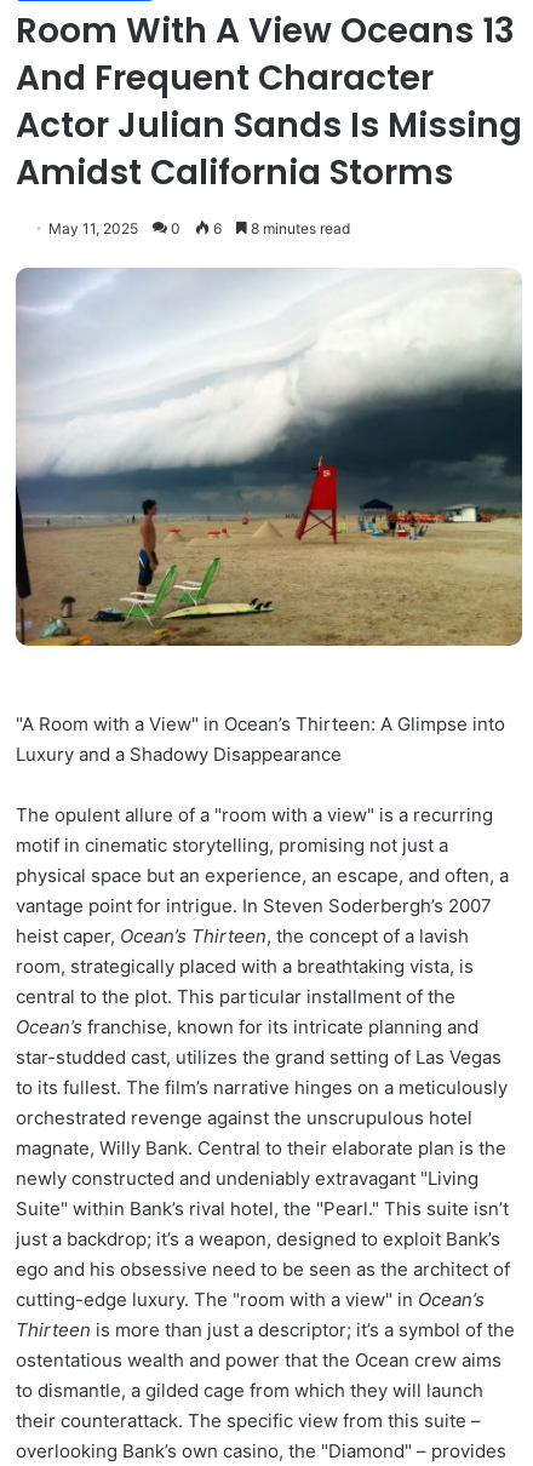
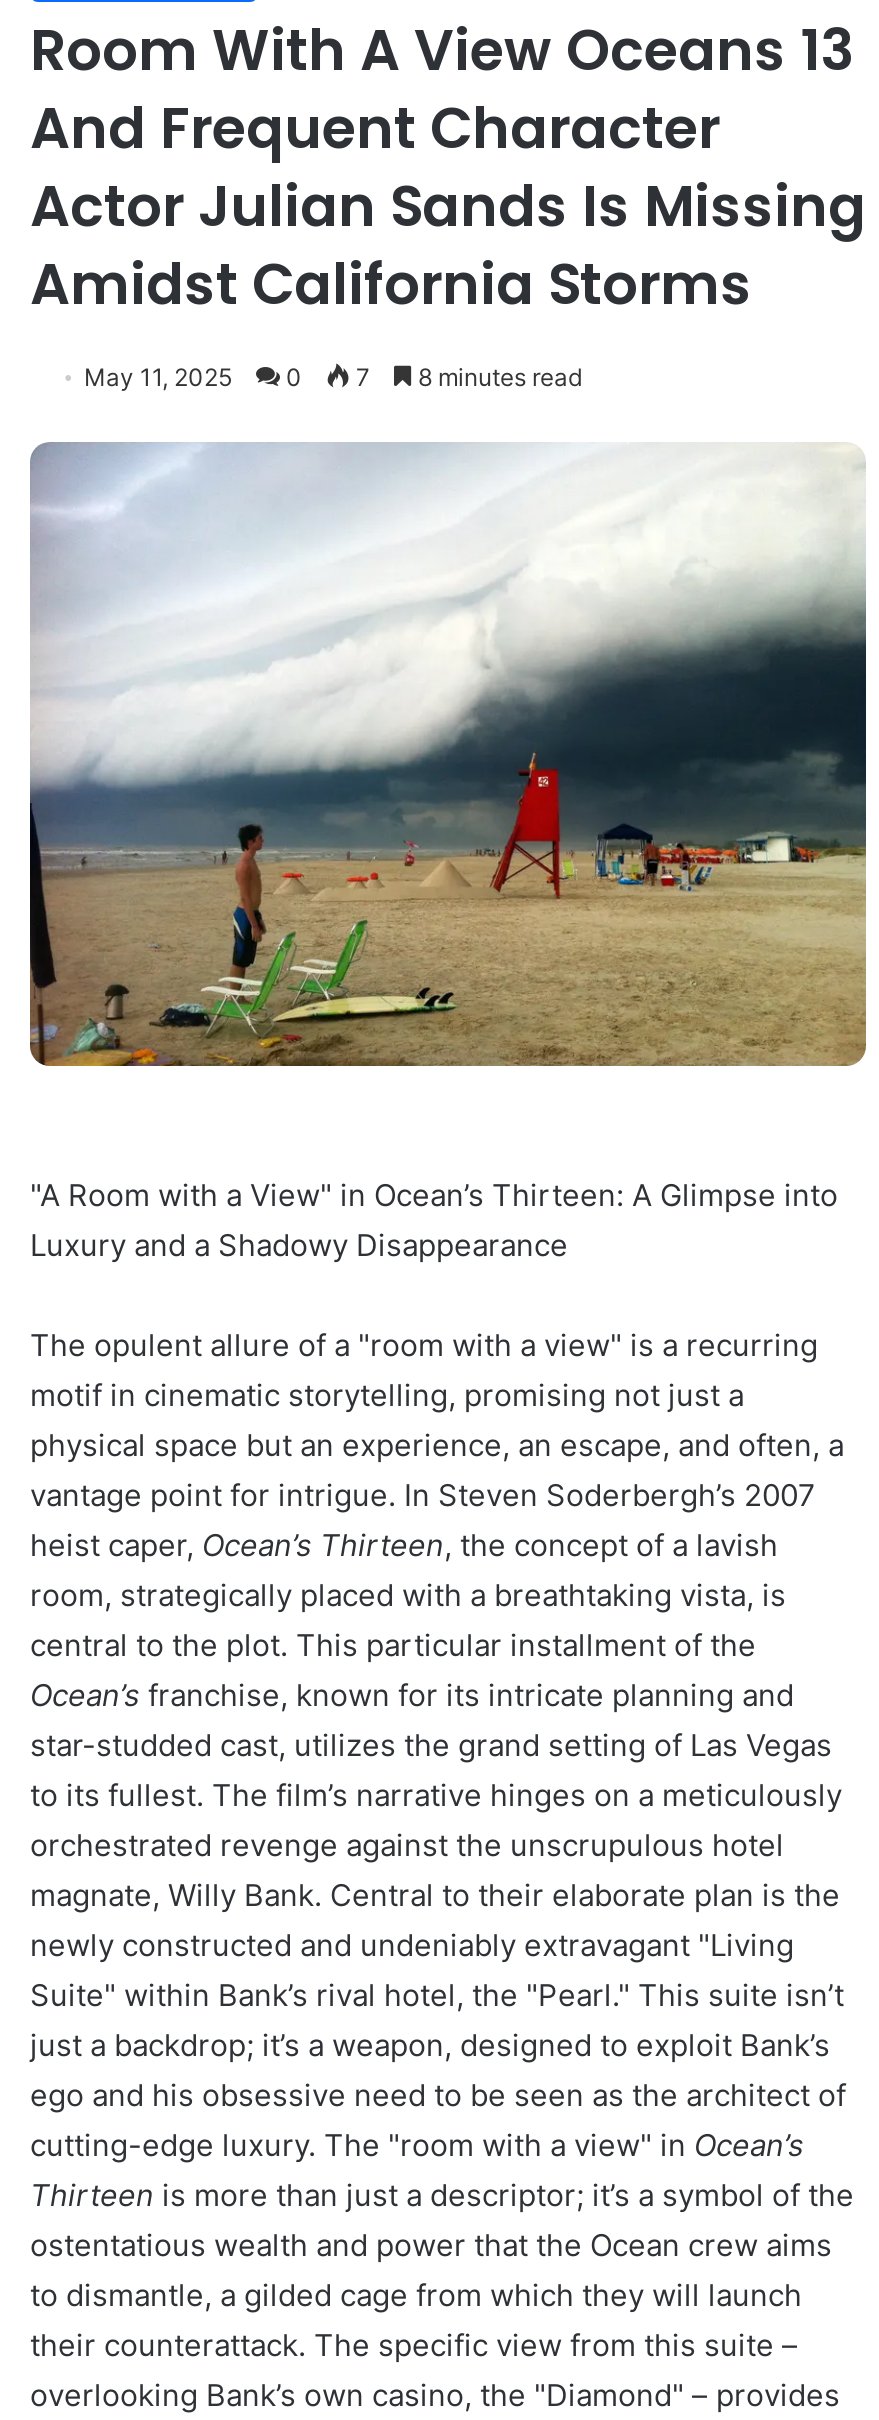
[48,219,350,237] May 11, 2025 0 6 8 minutes read -> [84,361,582,391] May 11, 2025 0 7 8 minutes read

